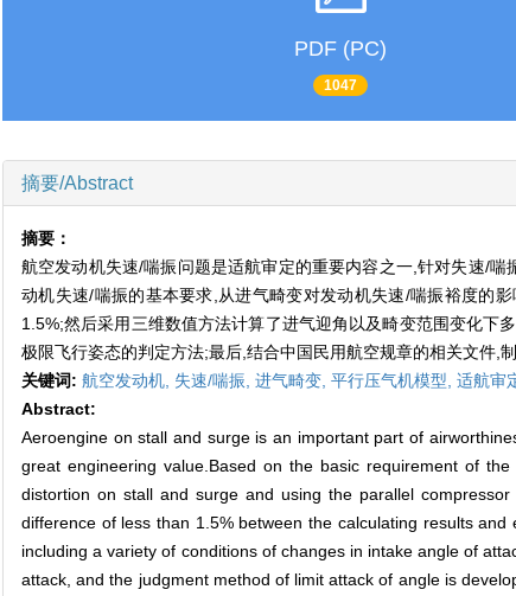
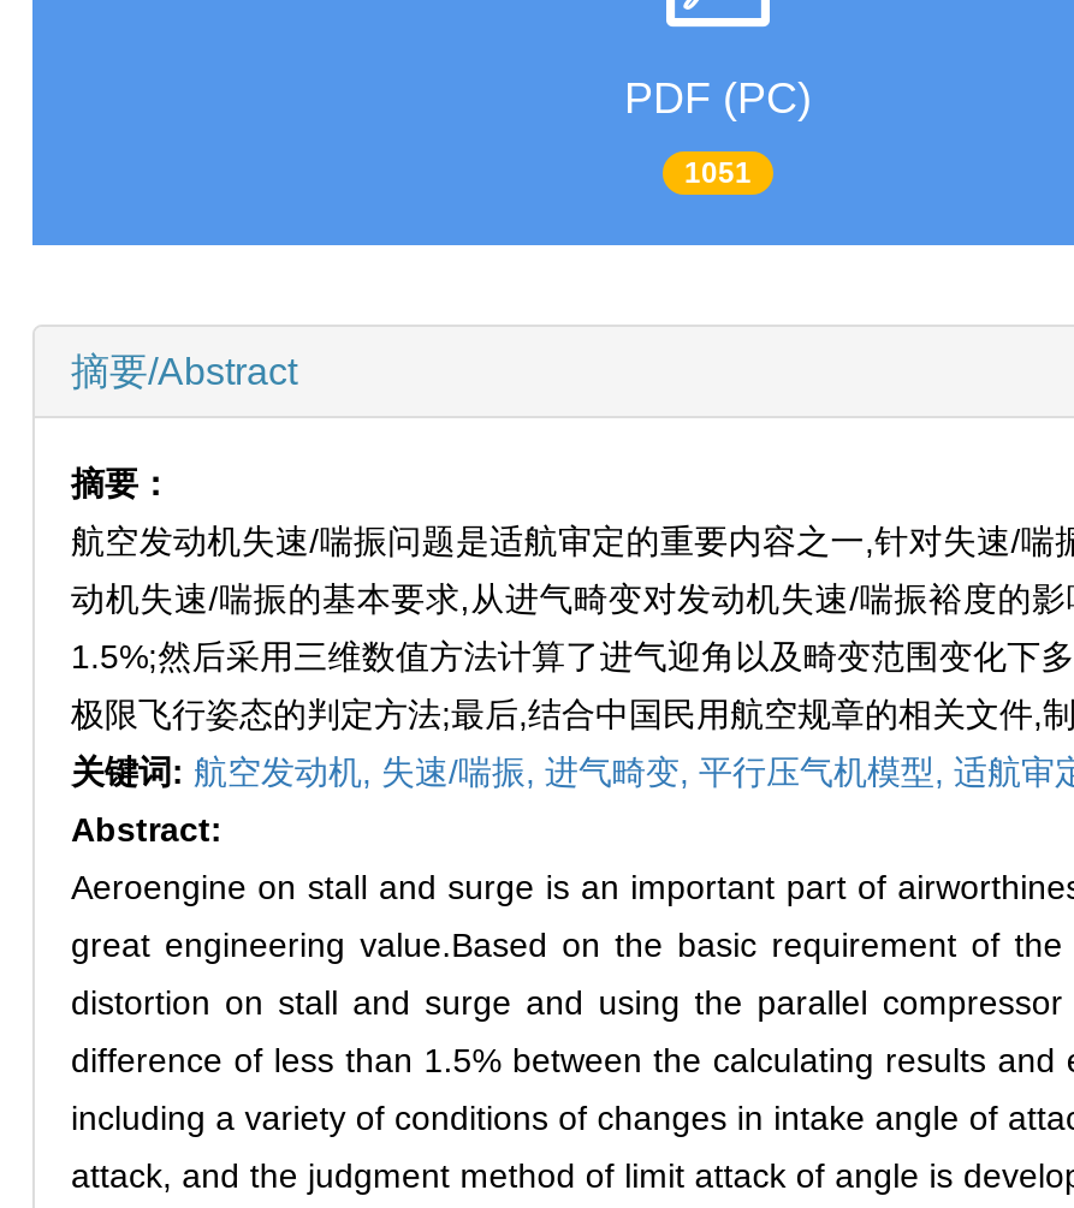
[324,77,357,94] 1047 -> [684,157,752,190] 1051

